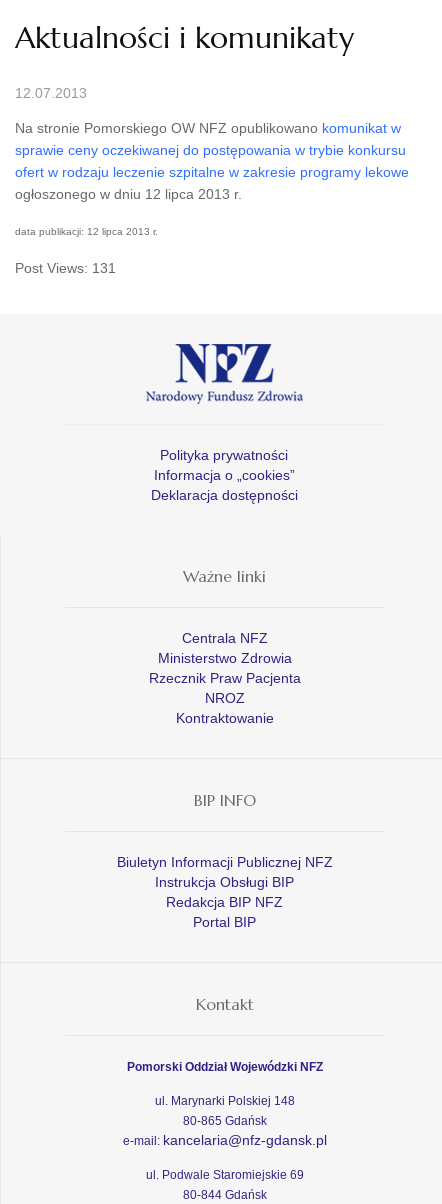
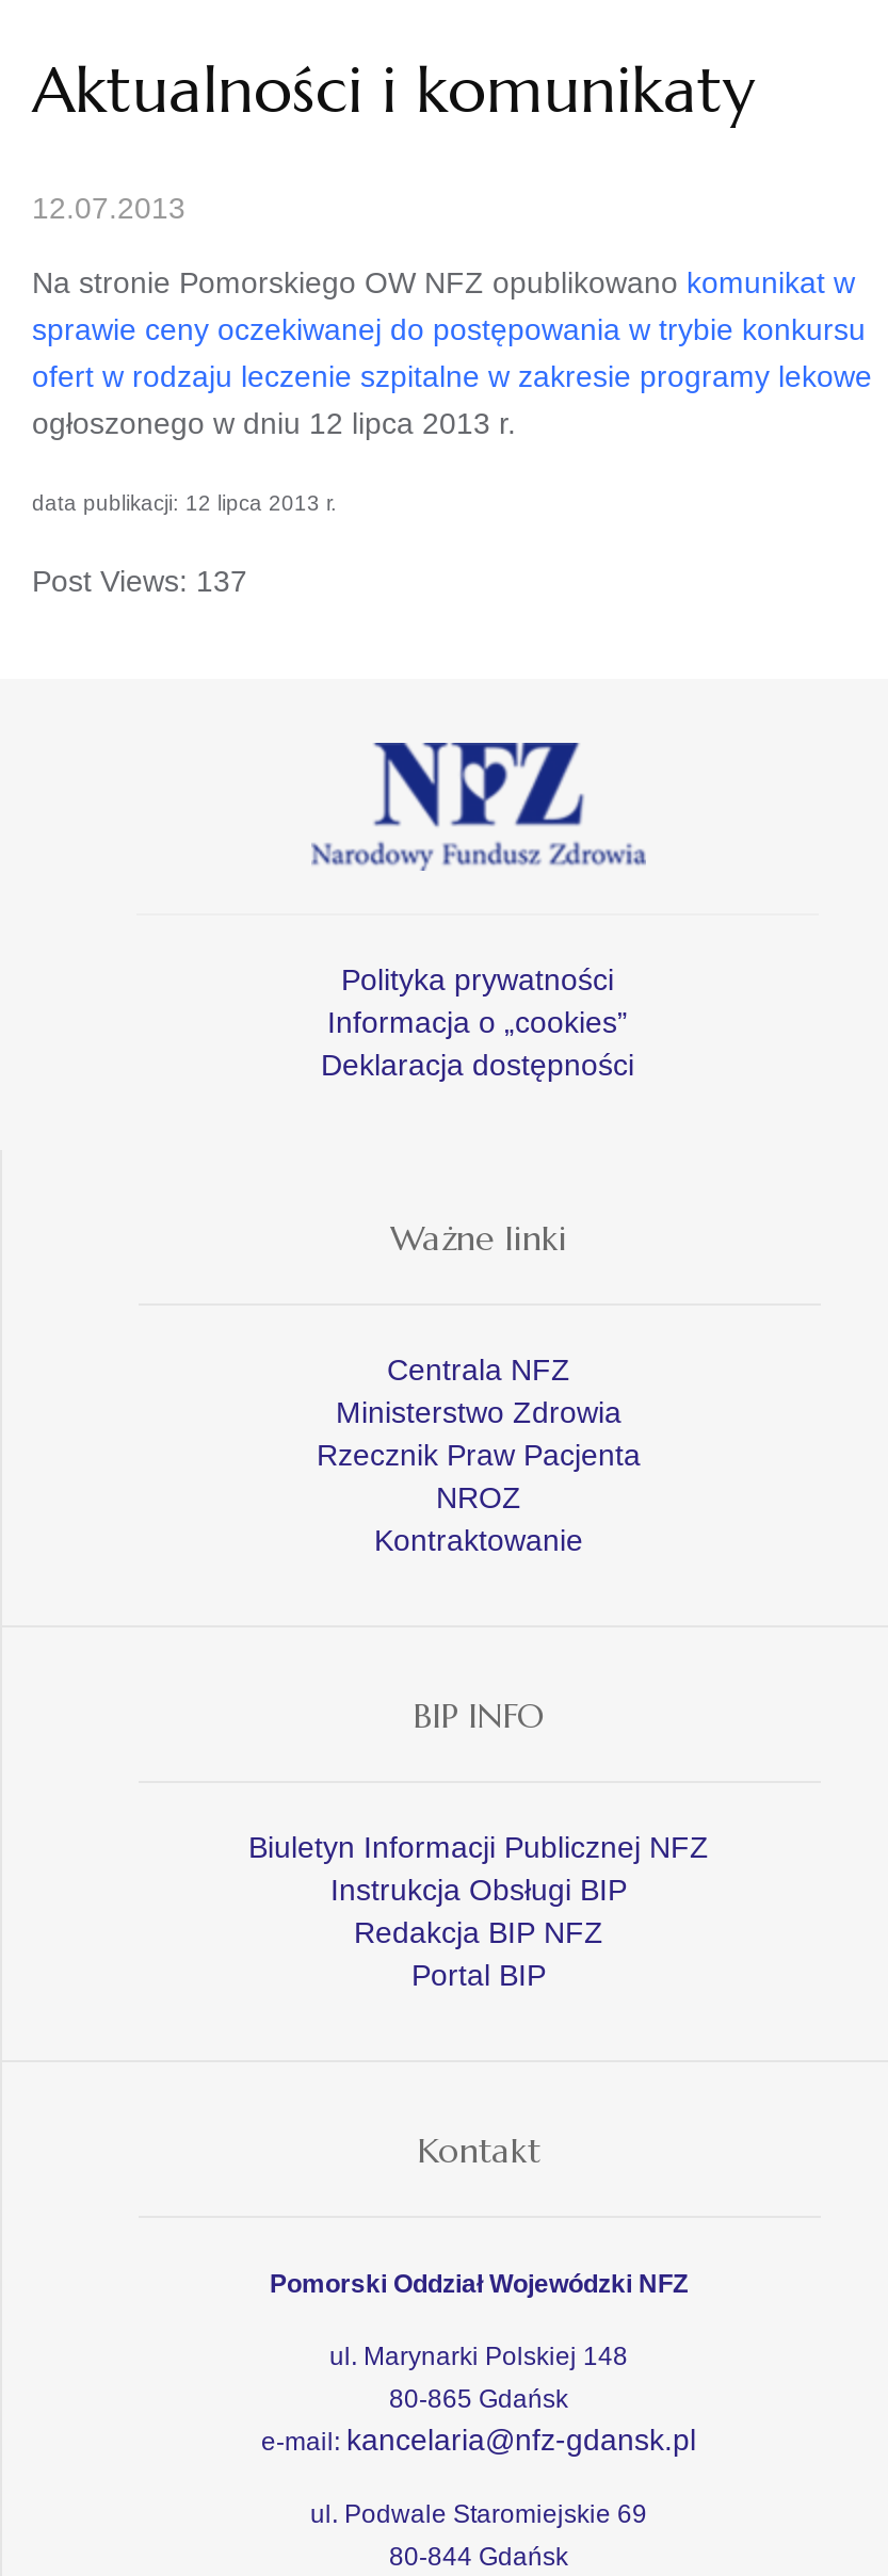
[15,260,116,276] Post Views: 131 -> [32,563,247,597] Post Views: 137

